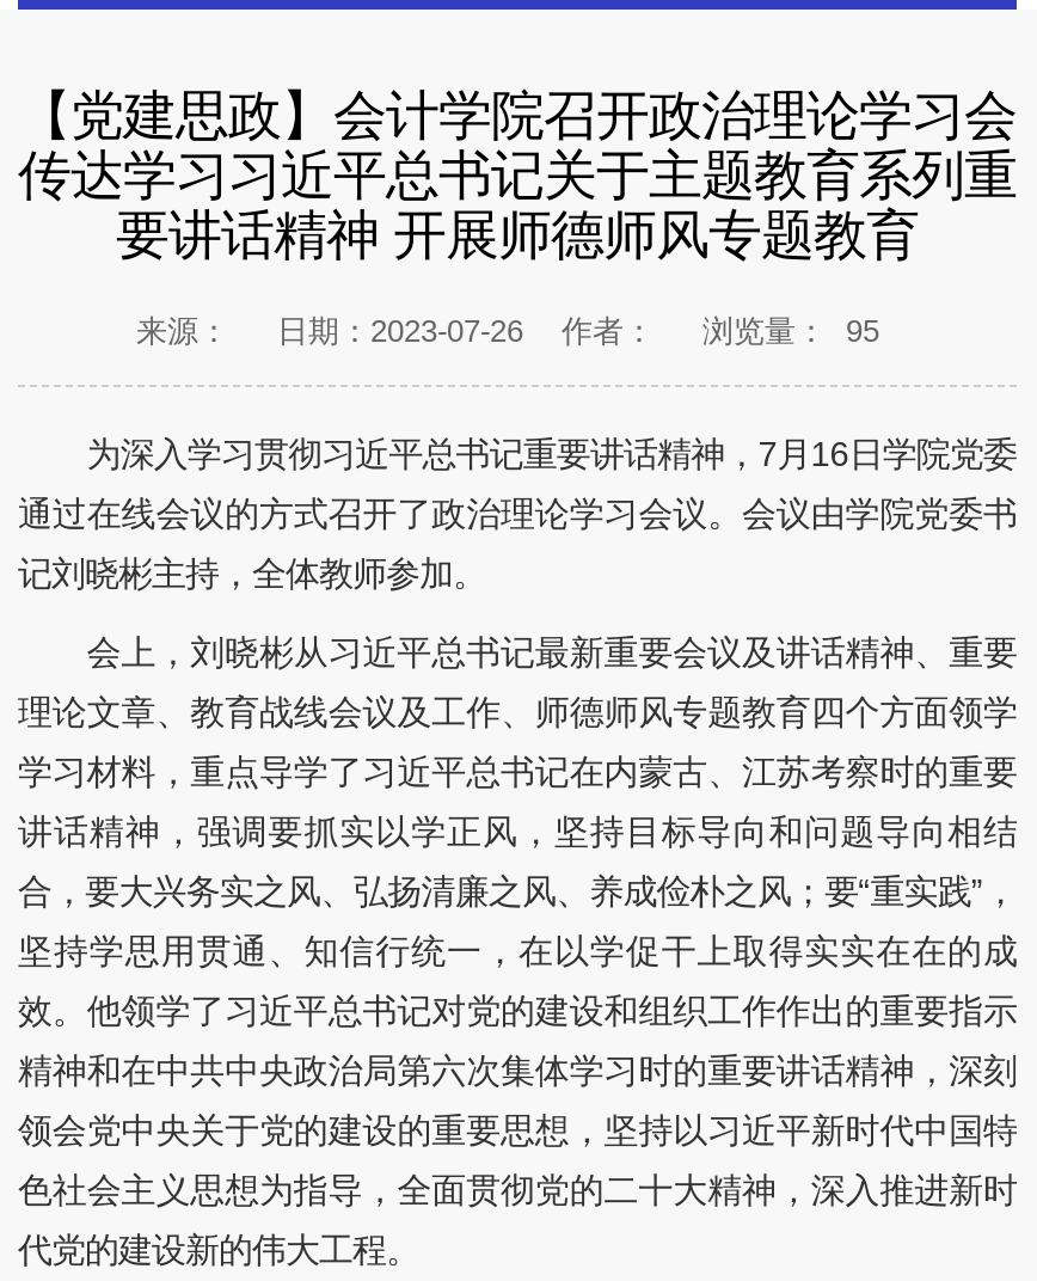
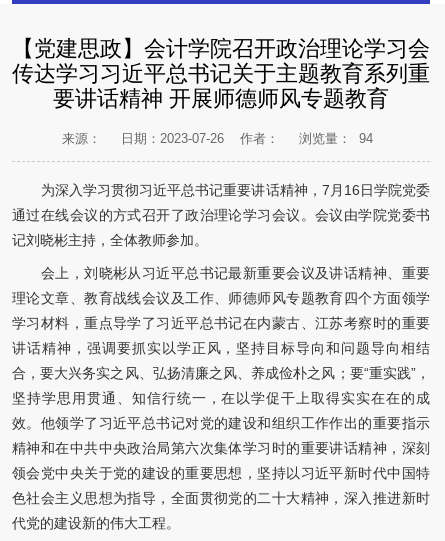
[136,313,879,349] 来源： 日期：2023-07-26 作者： 浏览量： 95 -> [61,131,372,146] 来源： 日期：2023-07-26 作者： 浏览量： 94

